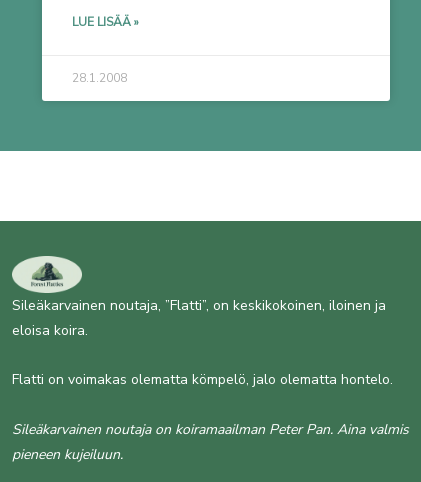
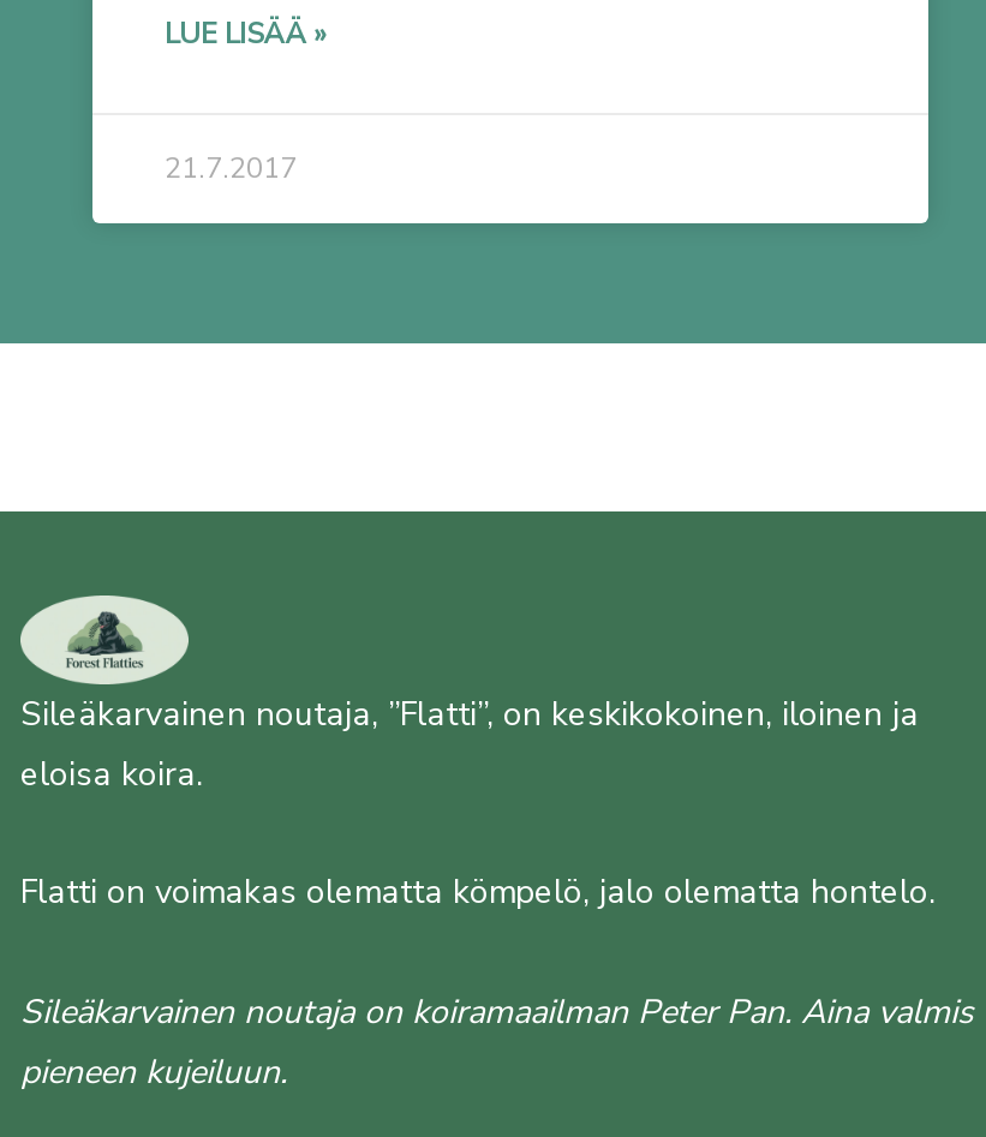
[72,70,127,86] 28.1.2008 -> [165,149,297,188] 21.7.2017

